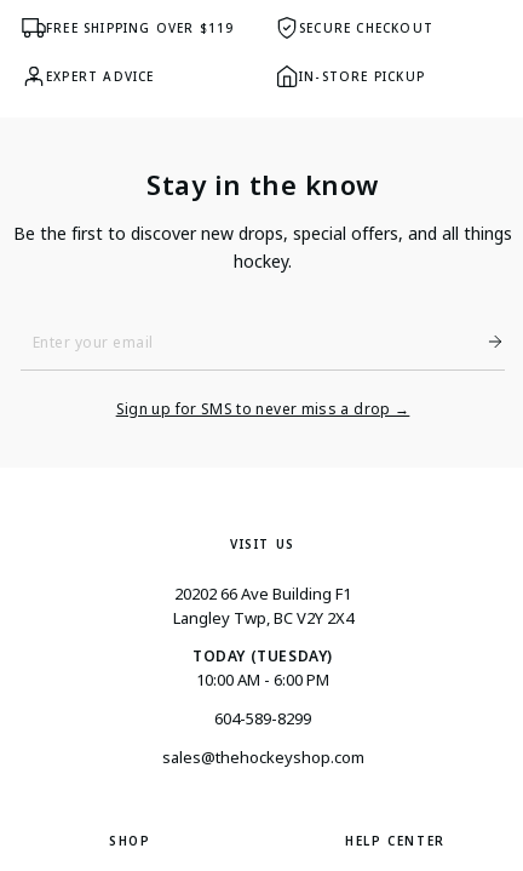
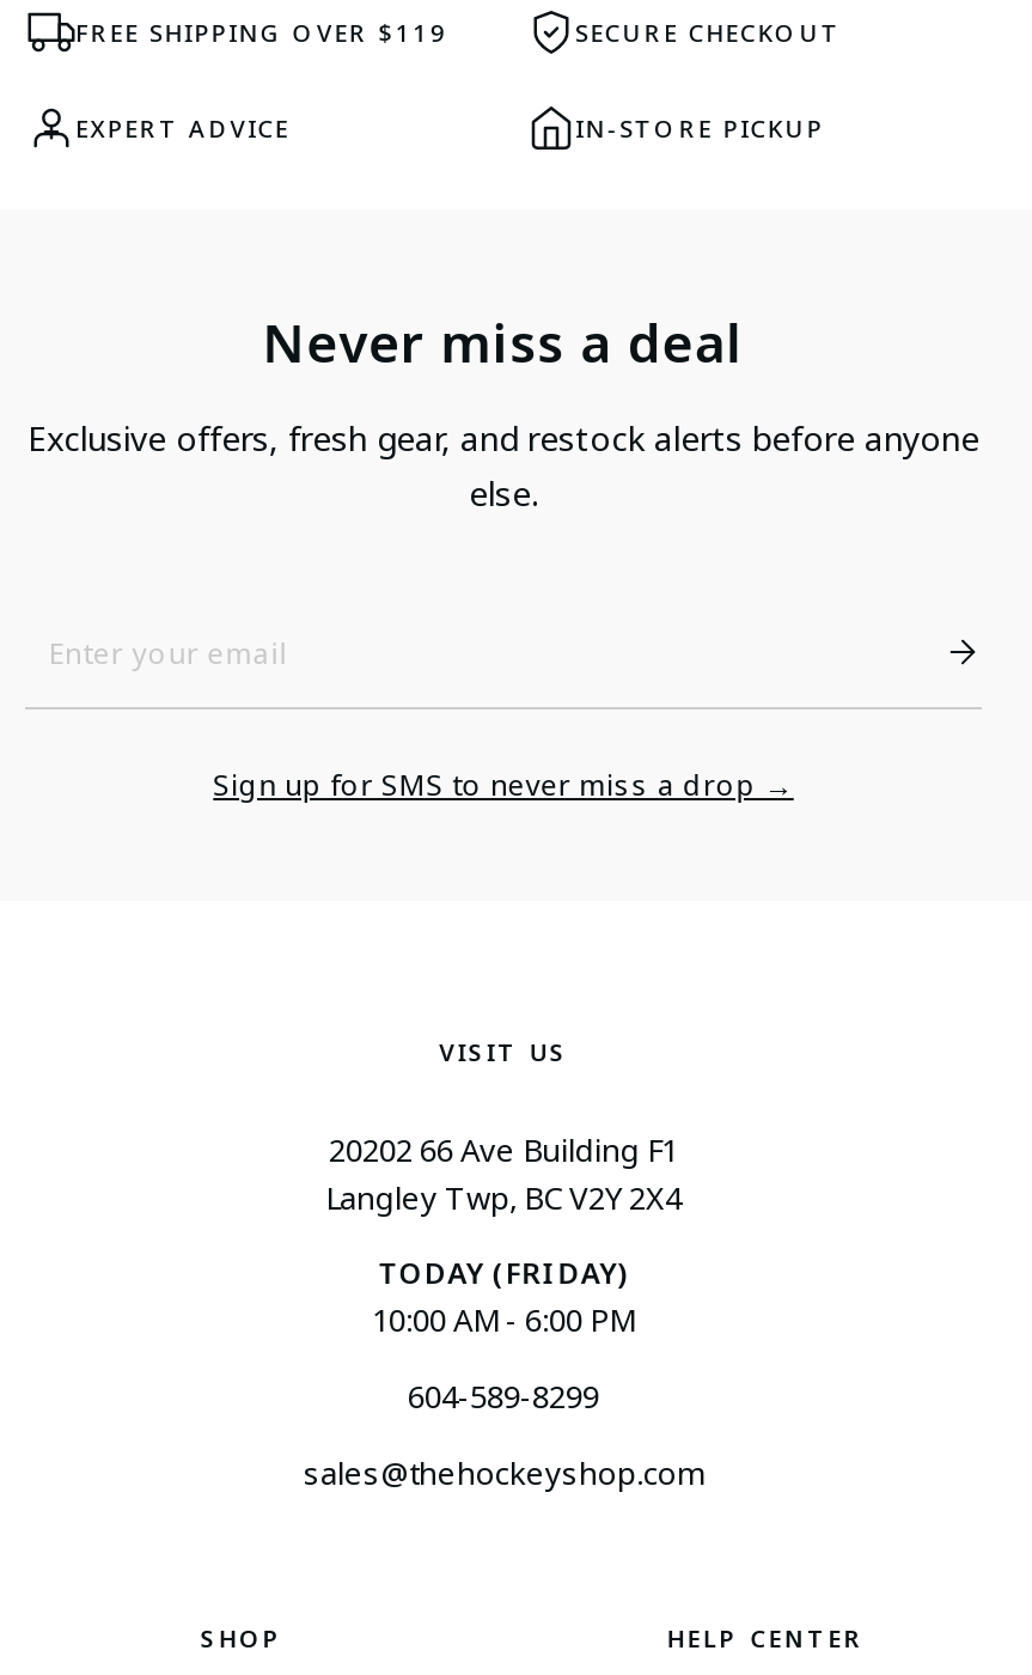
[147,166,378,203] Stay in the know -> [262,306,744,378] Never miss a deal
[13,222,512,273] Be the first to discover new drops, special offers, and all things | hockey. -> [28,416,979,517] Exclusive offers, fresh gear, and restock alerts before anyone | else.
[192,646,333,667] TODAY (TUESDAY) -> [379,1254,628,1294] TODAY (FRIDAY)

